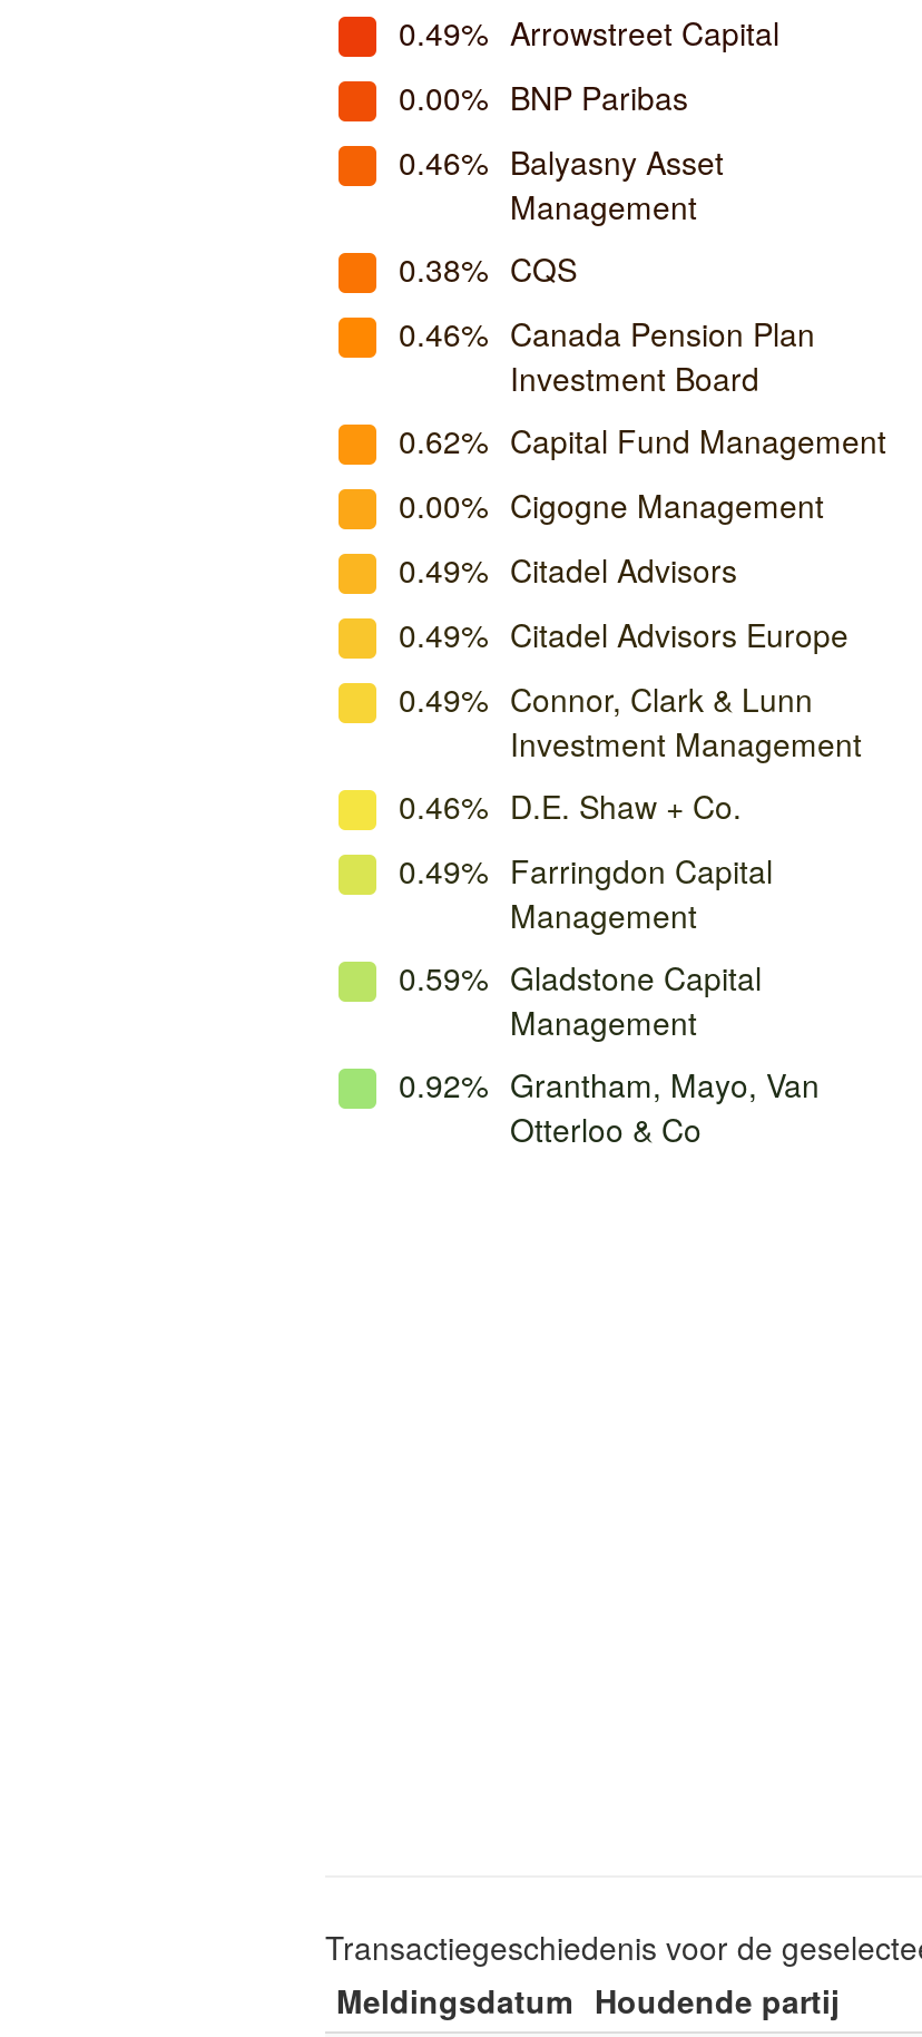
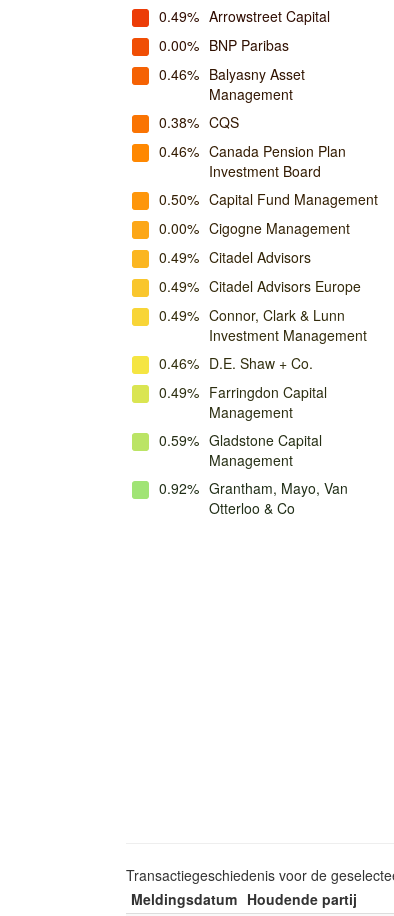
[399,418,886,462] 0.62% Capital Fund Management -> [159,189,378,209] 0.50% Capital Fund Management

